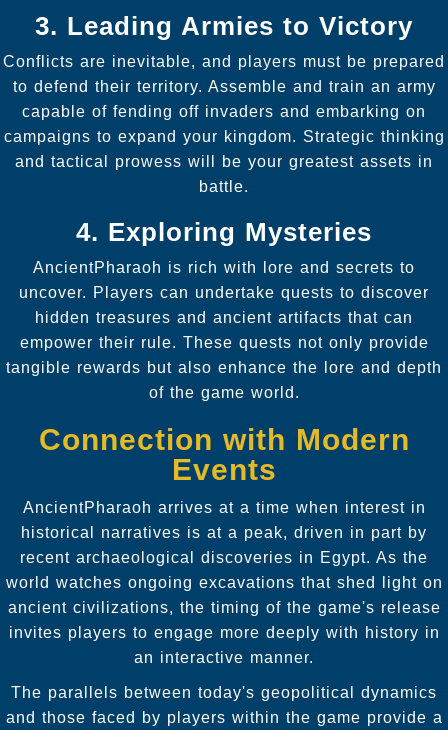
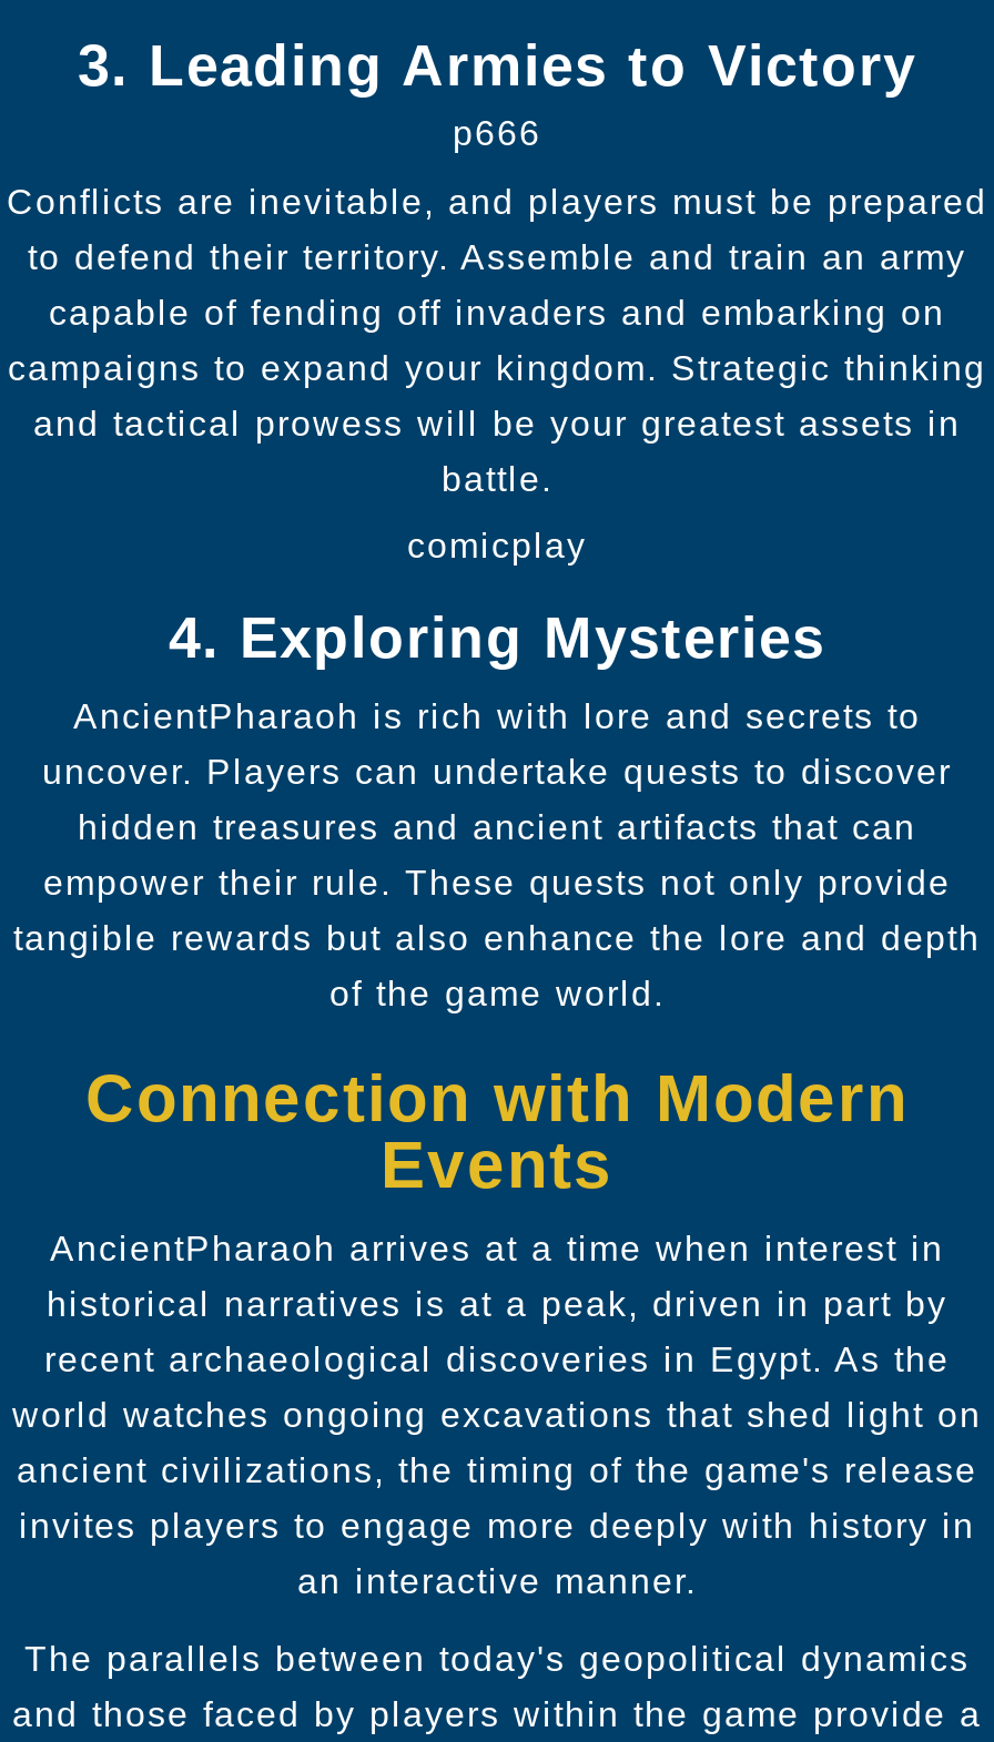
none -> [453,113,541,151] p666
none -> [407,526,587,563] comicplay

